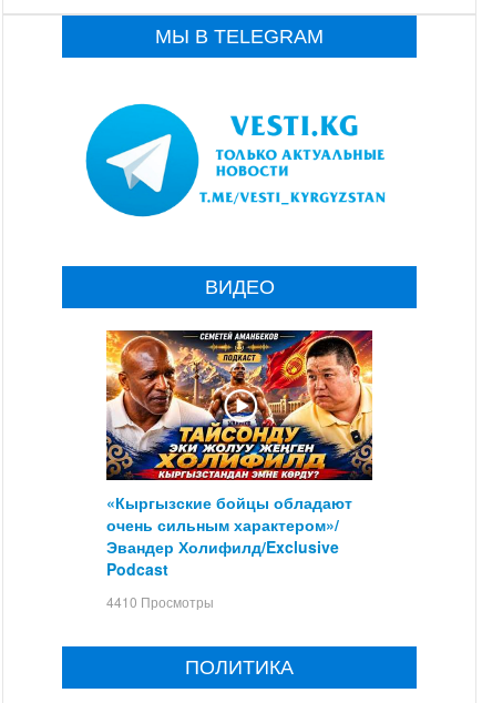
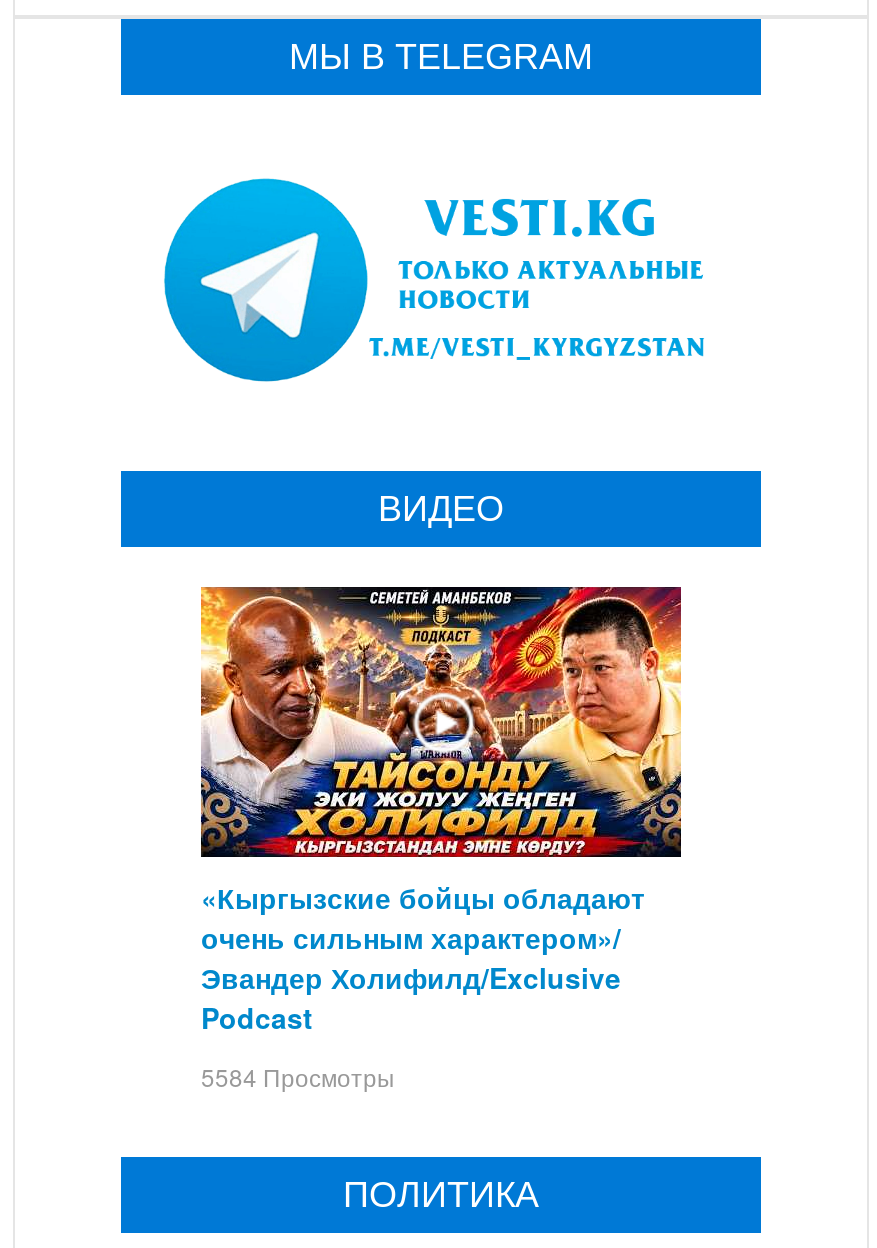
[106,592,214,611] 4410 Просмотры -> [201,1059,395,1093] 5584 Просмотры

